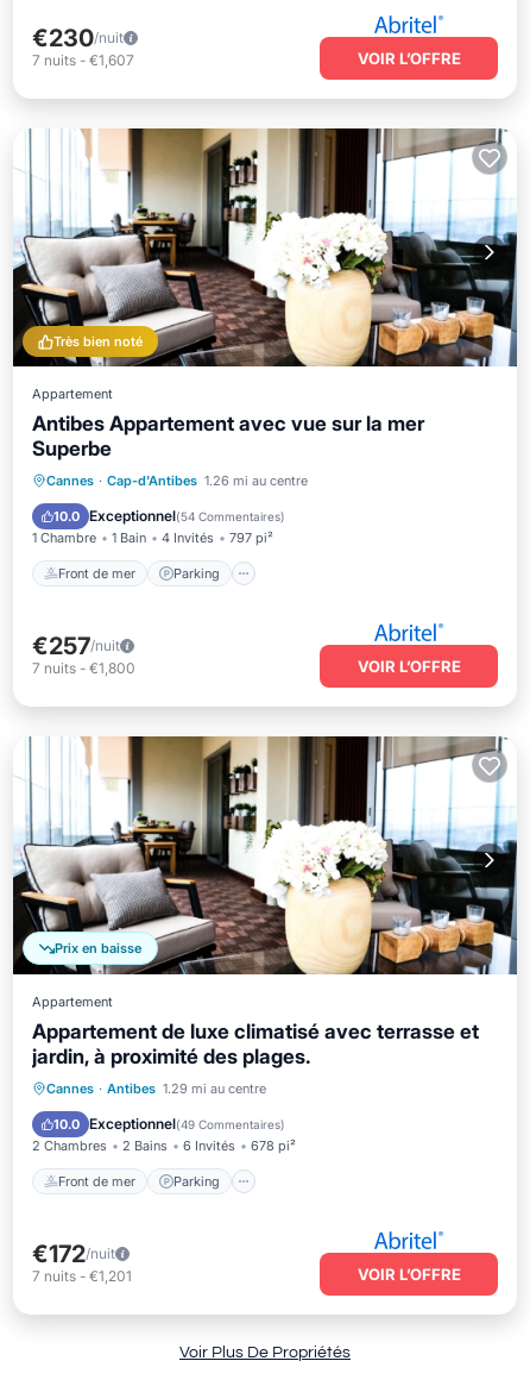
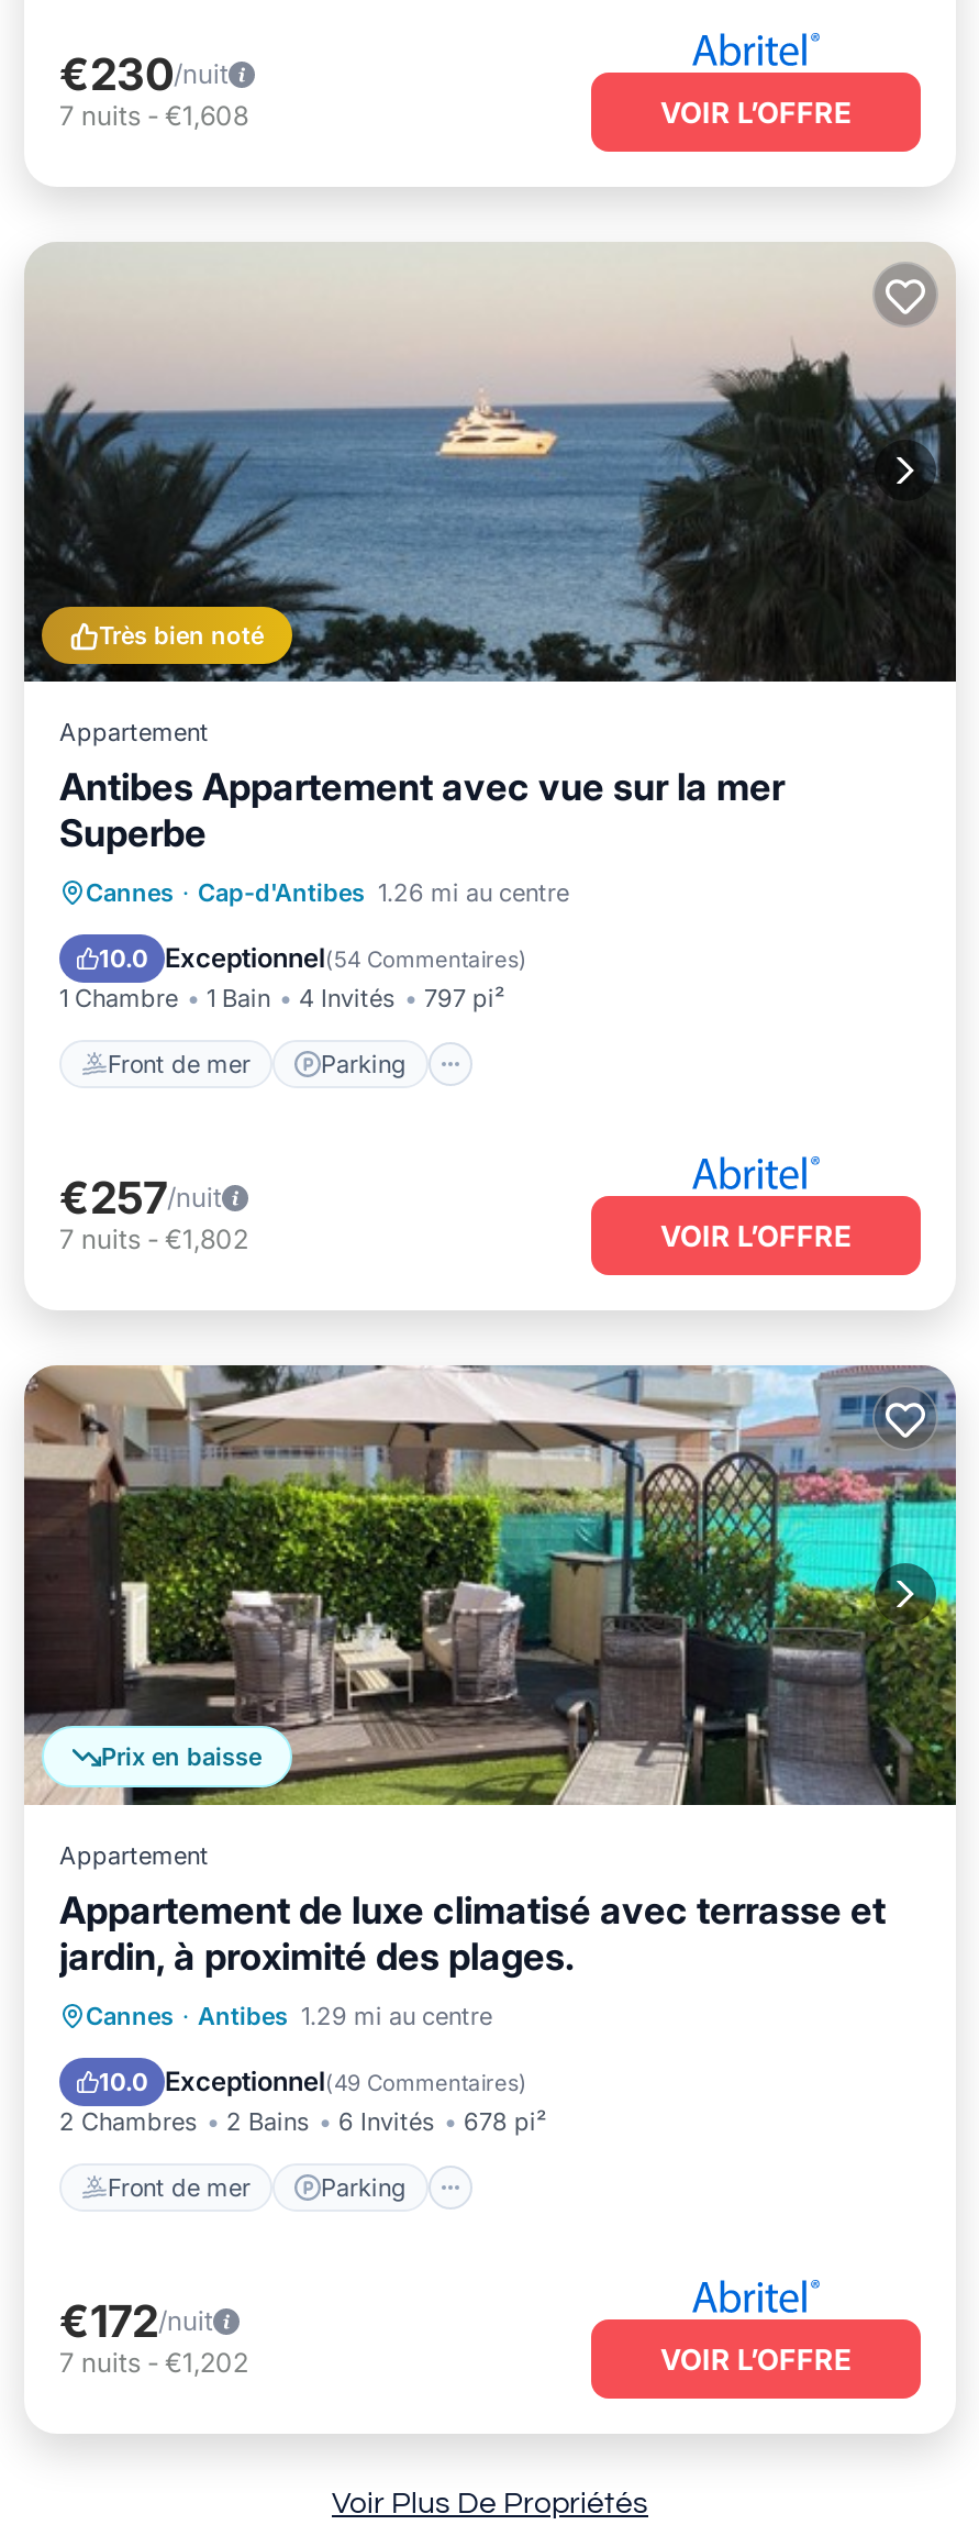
[32,51,134,69] 7 nuits - €1,607 -> [59,99,248,132] 7 nuits - €1,608
[13,127,518,368] [image] -> [22,242,958,684] [image]
[32,659,135,677] 7 nuits - €1,800 -> [59,1222,248,1255] 7 nuits - €1,802
[12,735,518,976] [image] -> [22,1363,958,1807] [image]
[32,1267,132,1285] 7 nuits - €1,201 -> [59,2346,248,2379] 7 nuits - €1,202

